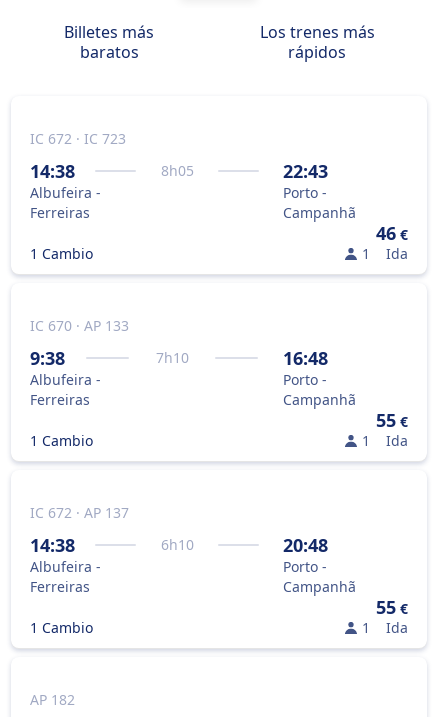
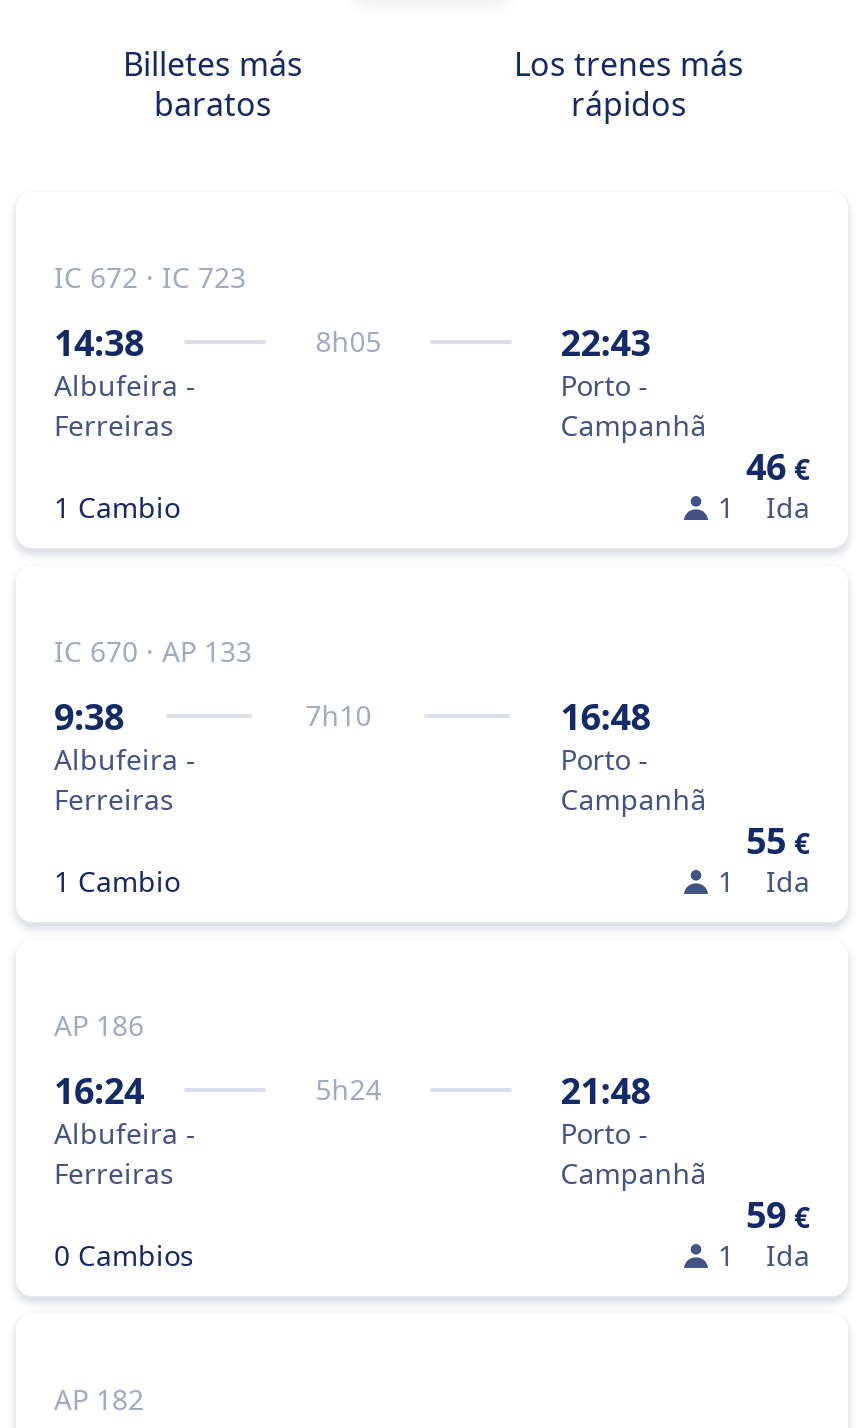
[30,503,129,522] IC 672 · AP 137 -> [54,1006,144,1044] AP 186
[30,533,194,557] 14:38 | 6h10 -> [54,1066,381,1114] 16:24 | 5h24
[283,533,328,557] 20:48 -> [561,1066,651,1114] 21:48
[376,595,408,619] 55 € -> [746,1190,810,1238] 59 €
[30,618,93,637] 1 Cambio -> [54,1236,194,1274] 0 Cambios

